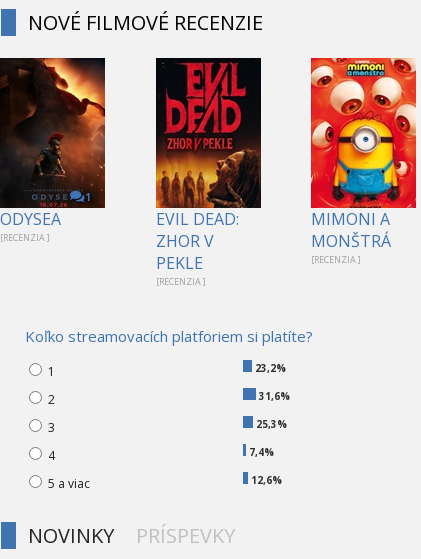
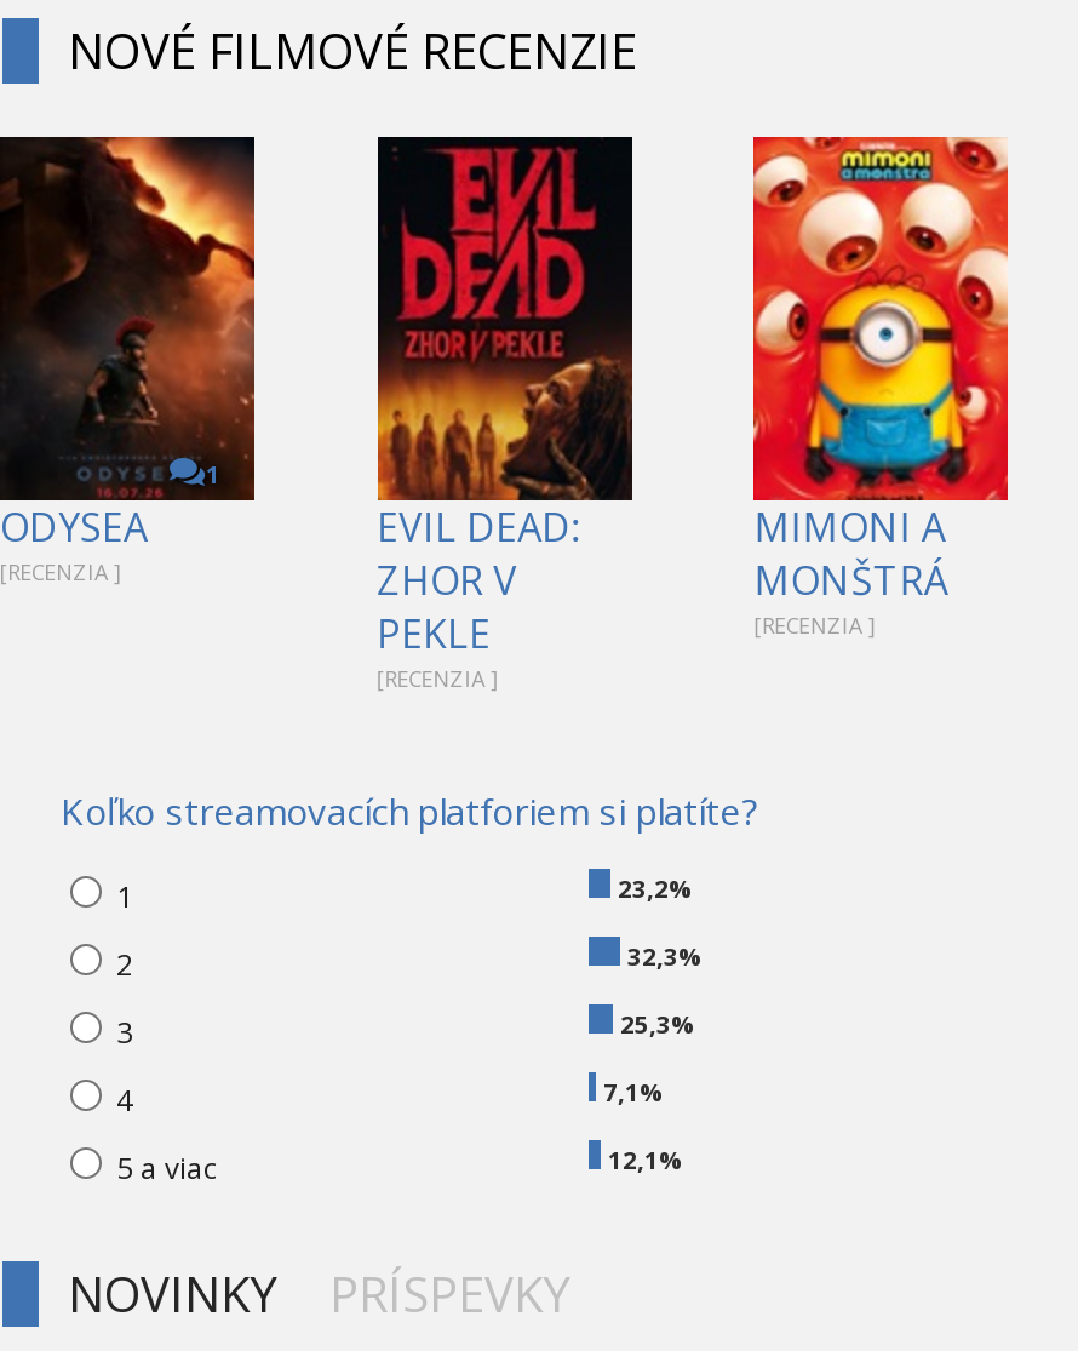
[259,389,290,403] 31,6% -> [627,939,703,973] 32,3%
[249,445,274,459] 7,4% -> [603,1075,664,1109] 7,1%
[251,473,282,487] 12,6% -> [608,1143,683,1177] 12,1%

